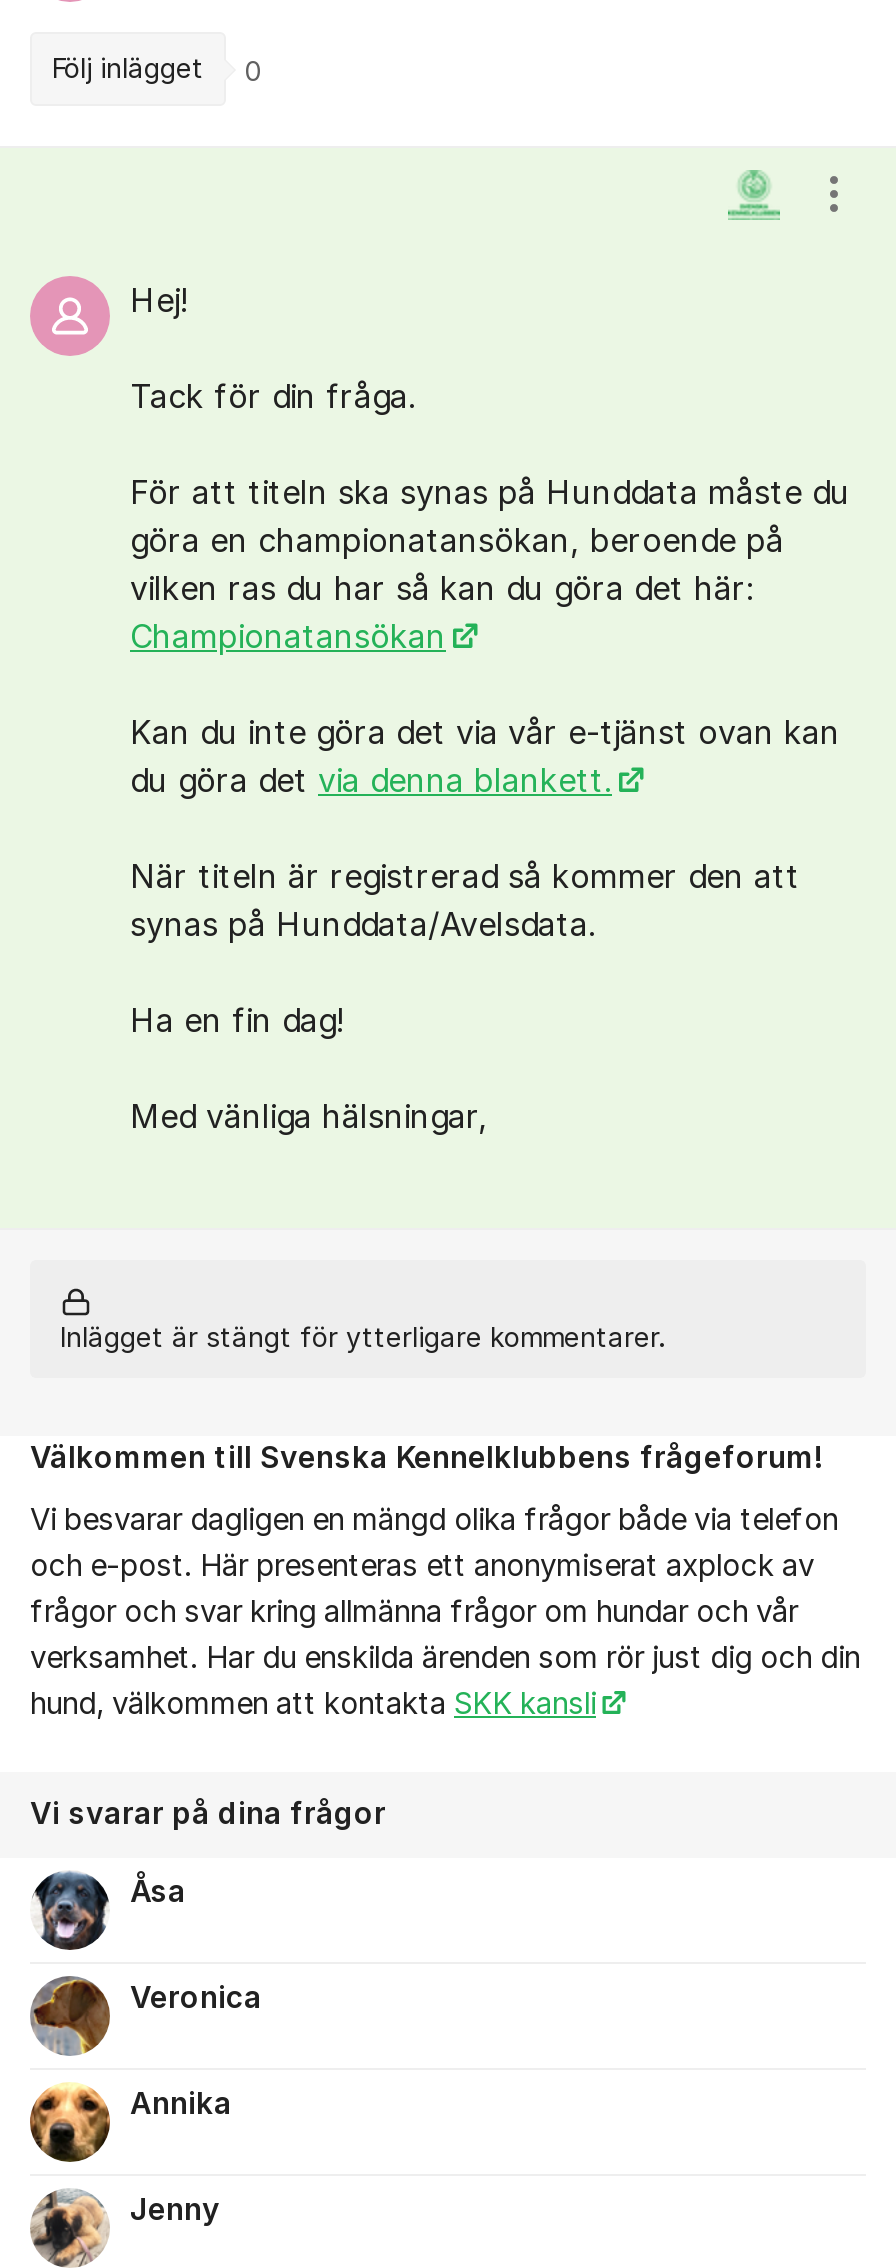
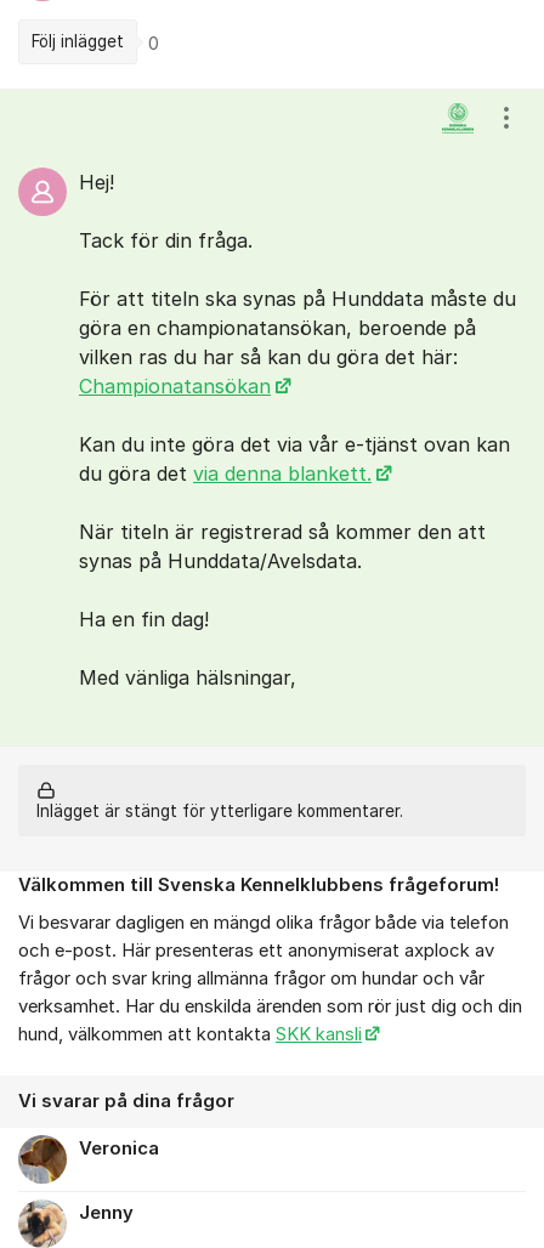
[36,1872,186,1952] [image] | Åsa -> none
[30,2082,232,2164] [image] | Annika -> none

